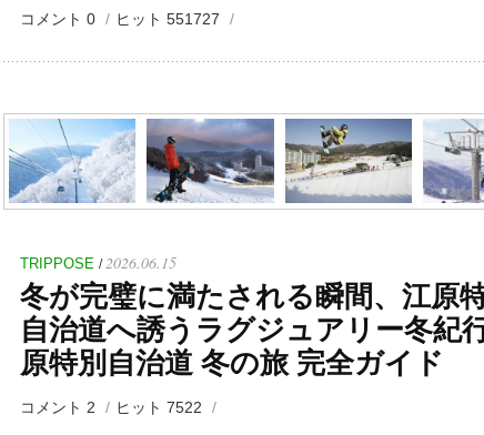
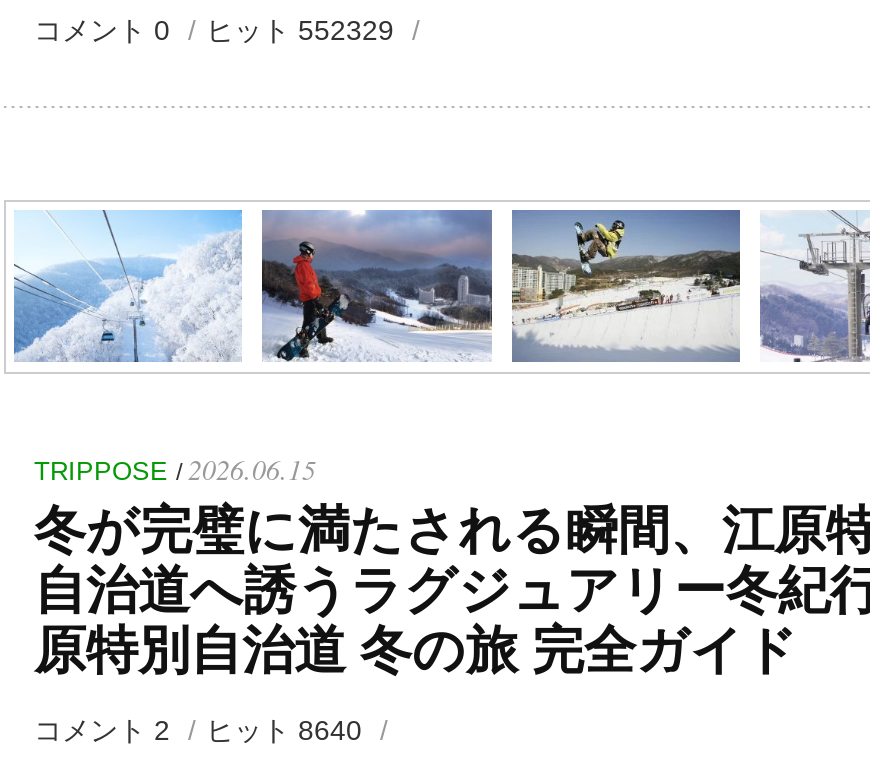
[20,10,220,28] コメント 0 ヒット 551727 -> [34,14,394,46] コメント 0 ヒット 552329
[20,398,202,416] コメント 2 ヒット 7522 -> [34,713,362,745] コメント 2 ヒット 8640

